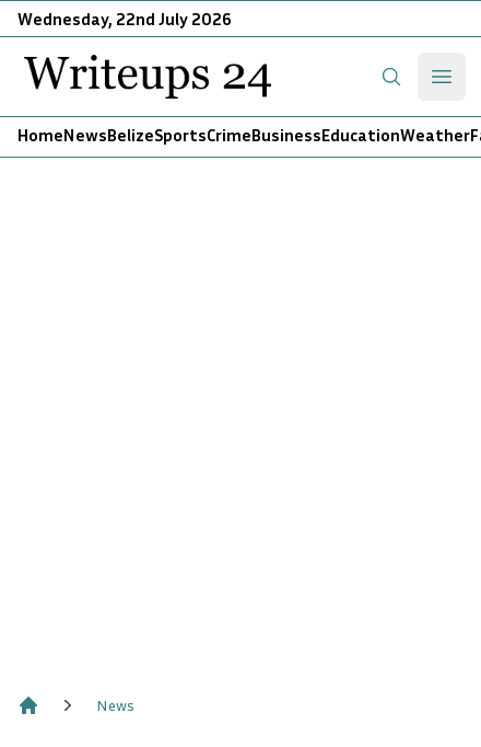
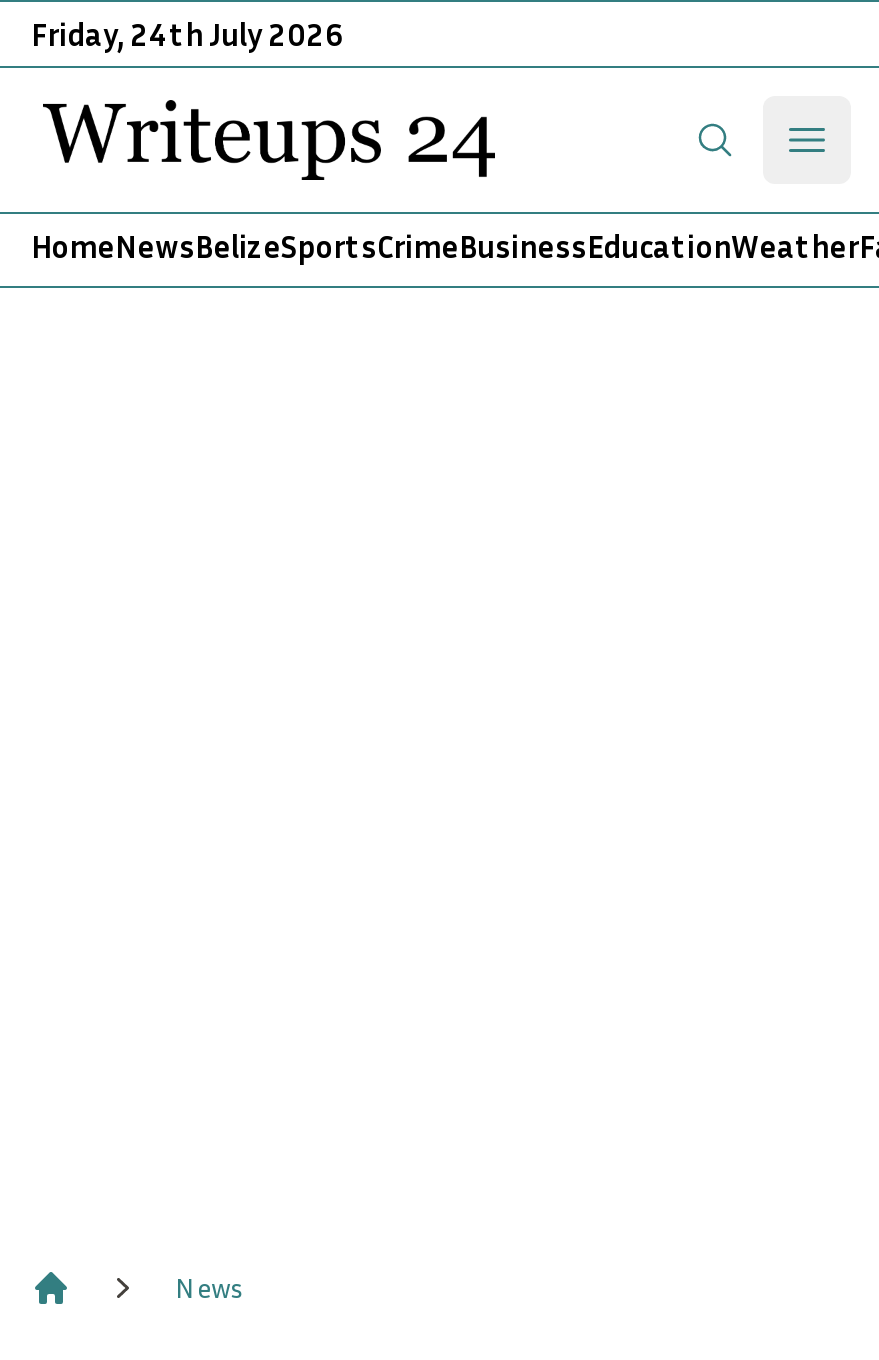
[17,8,232,30] Wednesday, 22nd July 2026 -> [31,14,343,54] Friday, 24th July 2026

